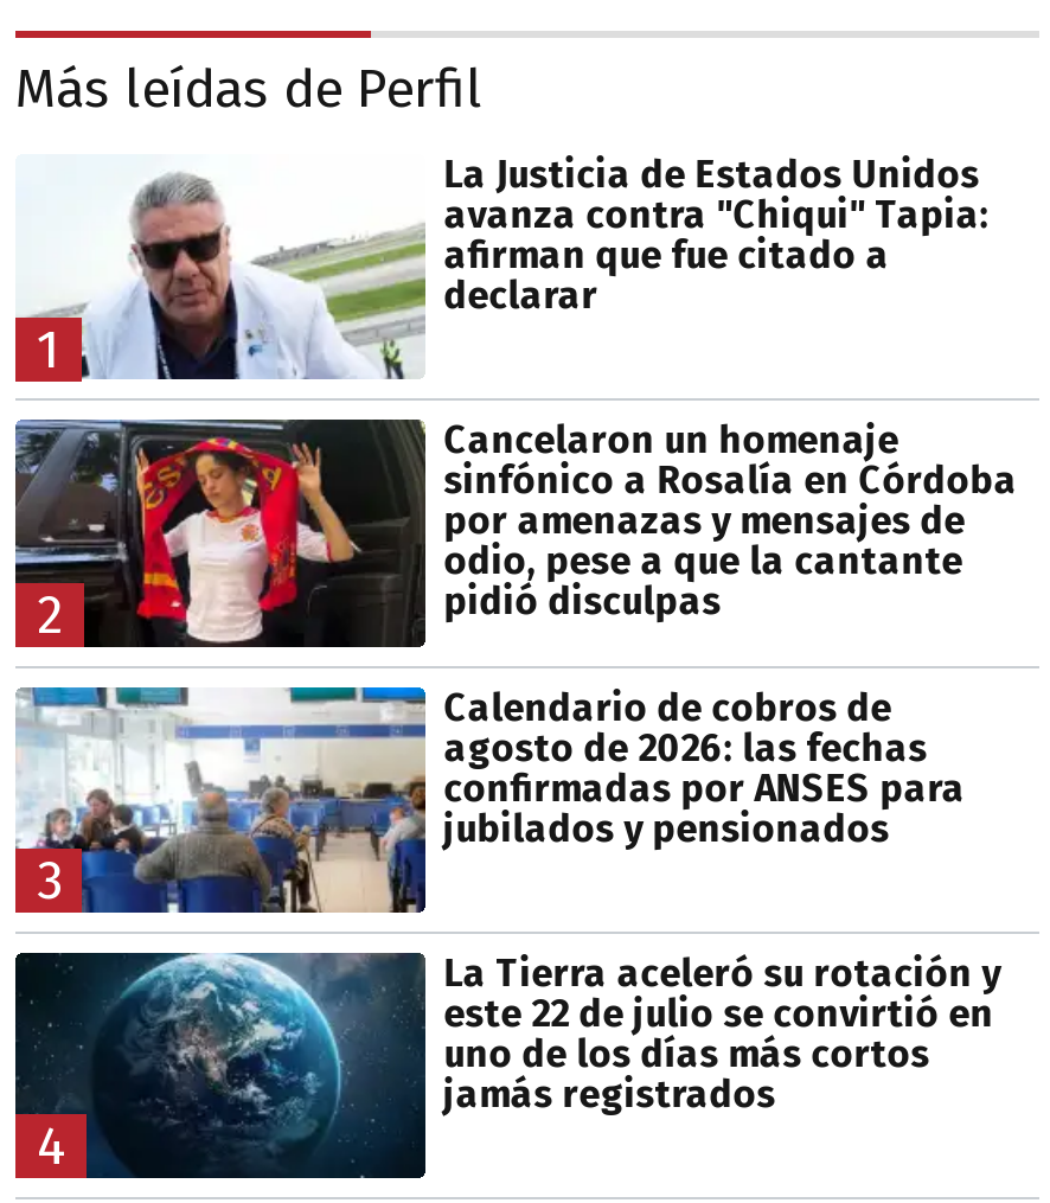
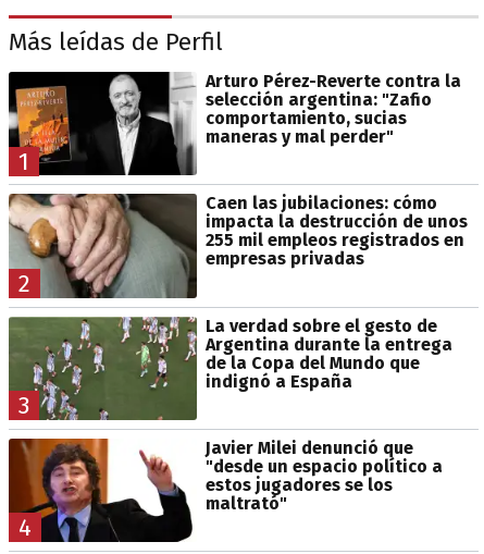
[15,153,989,382] [image] | La Justicia de Estados Unidos | avanza contra "Chiqui" Tapia: | afirman que fue citado a | declarar -> [8,71,461,176] [image] | Arturo Pérez-Reverte contra la | selección argentina: "Zafio | comportamiento, sucias | maneras y mal perder"
[13,417,1018,650] [image] | Cancelaron un homenaje | sinfónico a Rosalía en Córdoba | por amenazas y mensajes de | odio, pese a que la cantante | pidió disculpas -> [8,193,467,298] [image] | Caen las jubilaciones: cómo | impacta la destrucción de unos | 255 mil empleos registrados en | empresas privadas
[15,684,965,913] [image] | Calendario de cobros de | agosto de 2026: las fechas | confirmadas por ANSES para | jubilados y pensionados -> [8,315,452,421] [image] | La verdad sobre el gesto de | Argentina durante la entrega | de la Copa del Mundo que | indignó a España
[15,949,1001,1180] [image] | La Tierra aceleró su rotación y | este 22 de julio se convirtió en | uno de los días más cortos | jamás registrados -> [9,437,442,543] [image] | Javier Milei denunció que | "desde un espacio político a | estos jugadores se los | maltrató"

